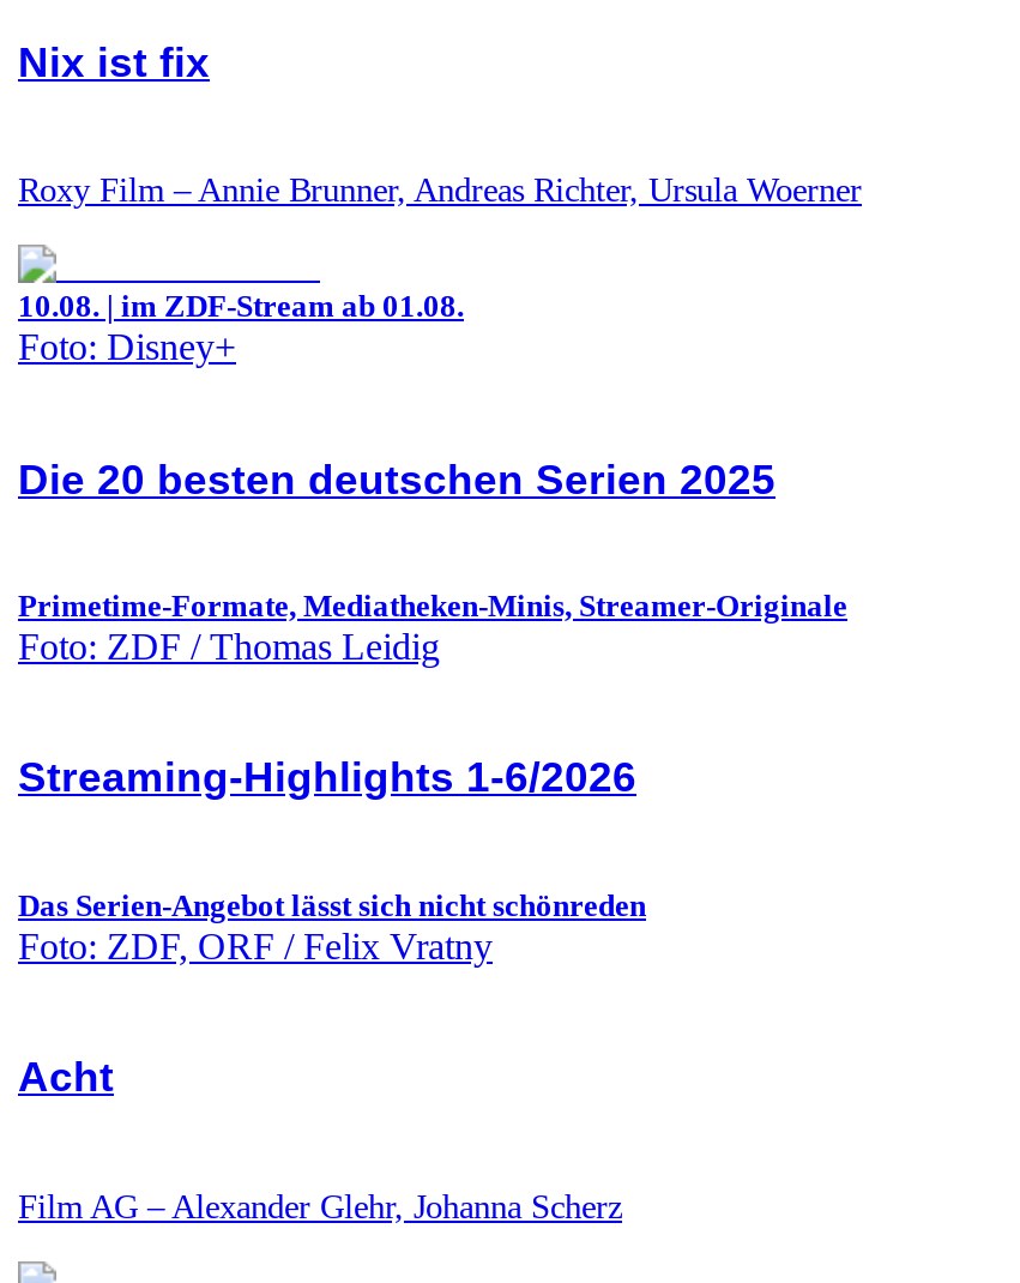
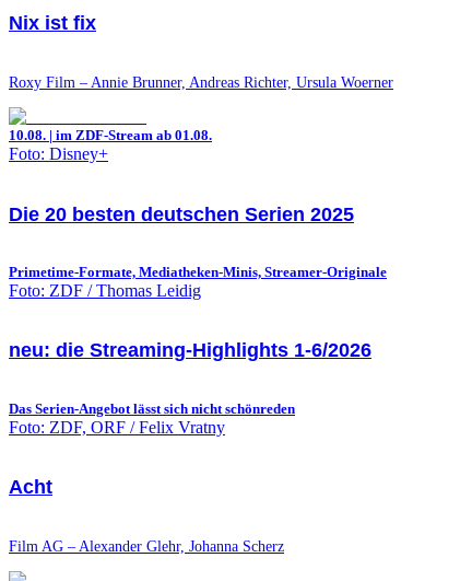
[18,754,636,802] Streaming-Highlights 1-6/2026 -> [9,340,371,361] neu: die Streaming-Highlights 1-6/2026

